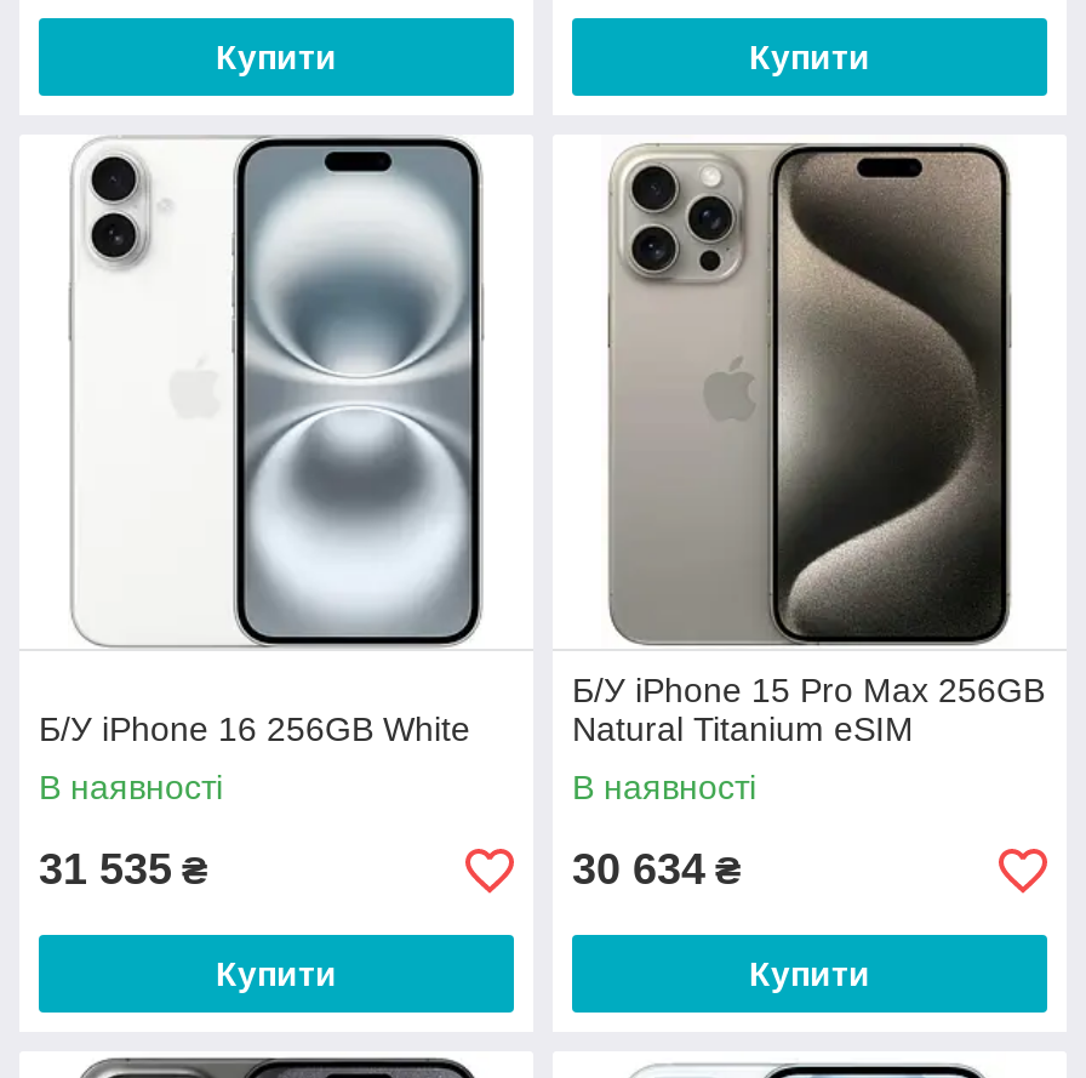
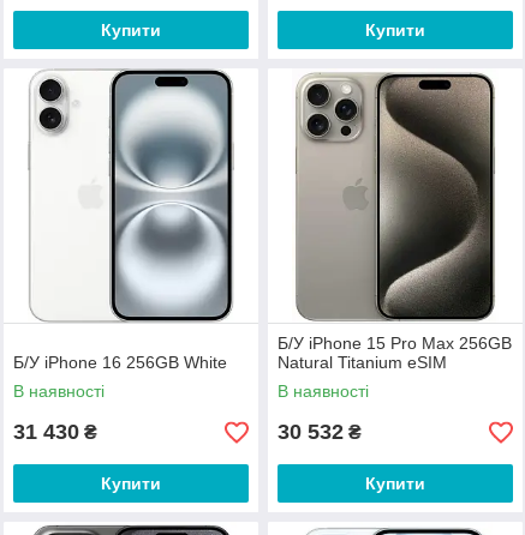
[39,846,208,894] 31 535 ₴ -> [13,420,97,444] 31 430 ₴
[572,846,742,894] 30 634 ₴ -> [278,420,362,444] 30 532 ₴

